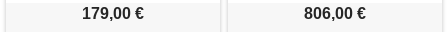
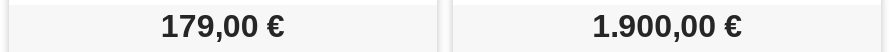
[304,5,366,22] 806,00 € -> [592,10,742,44] 1.900,00 €

